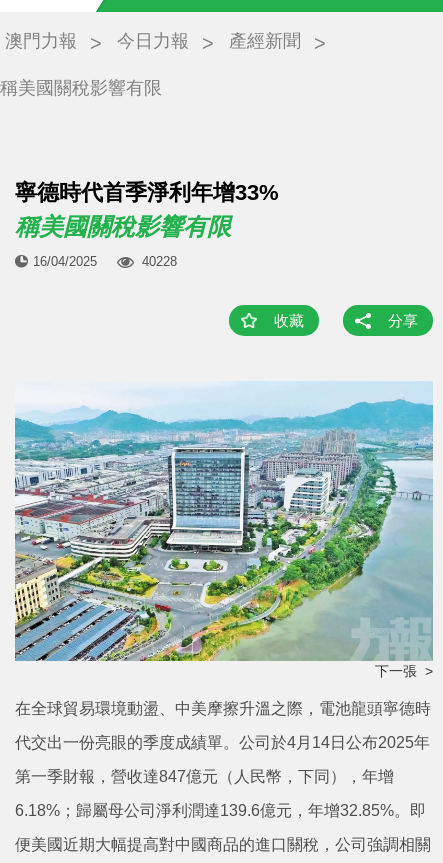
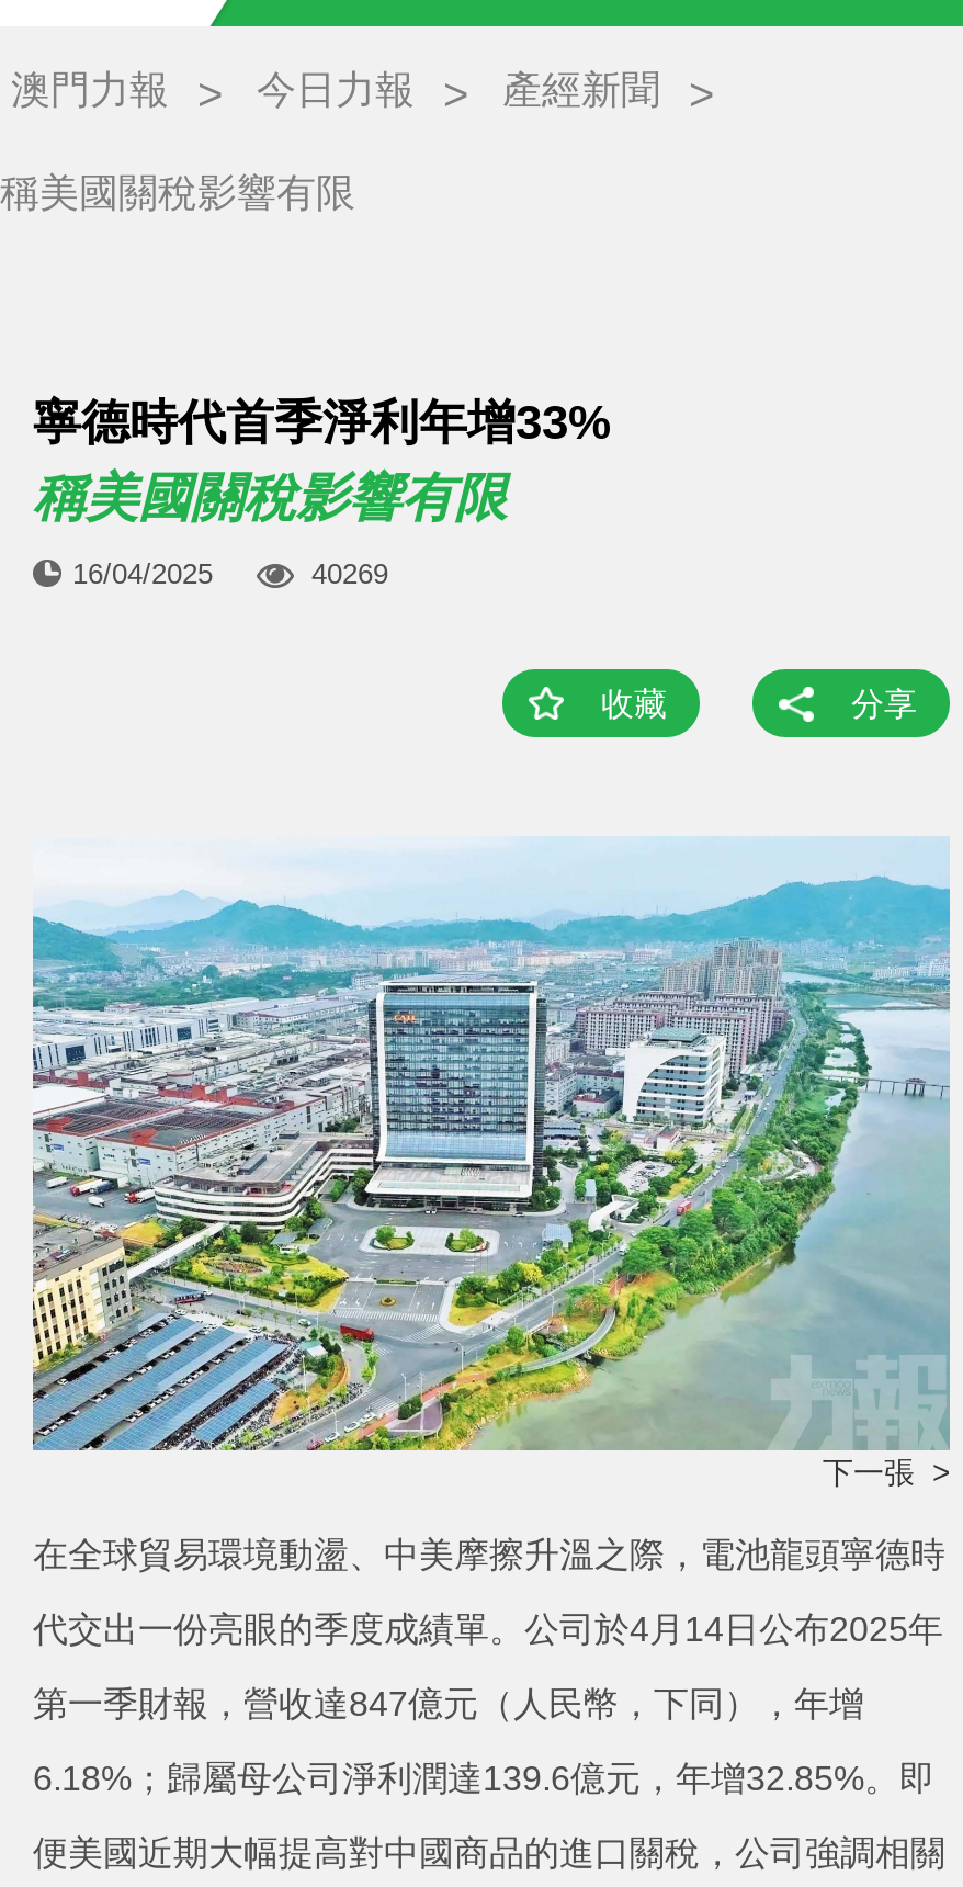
[142,254,177,269] 40228 -> [311,557,388,590] 40269

